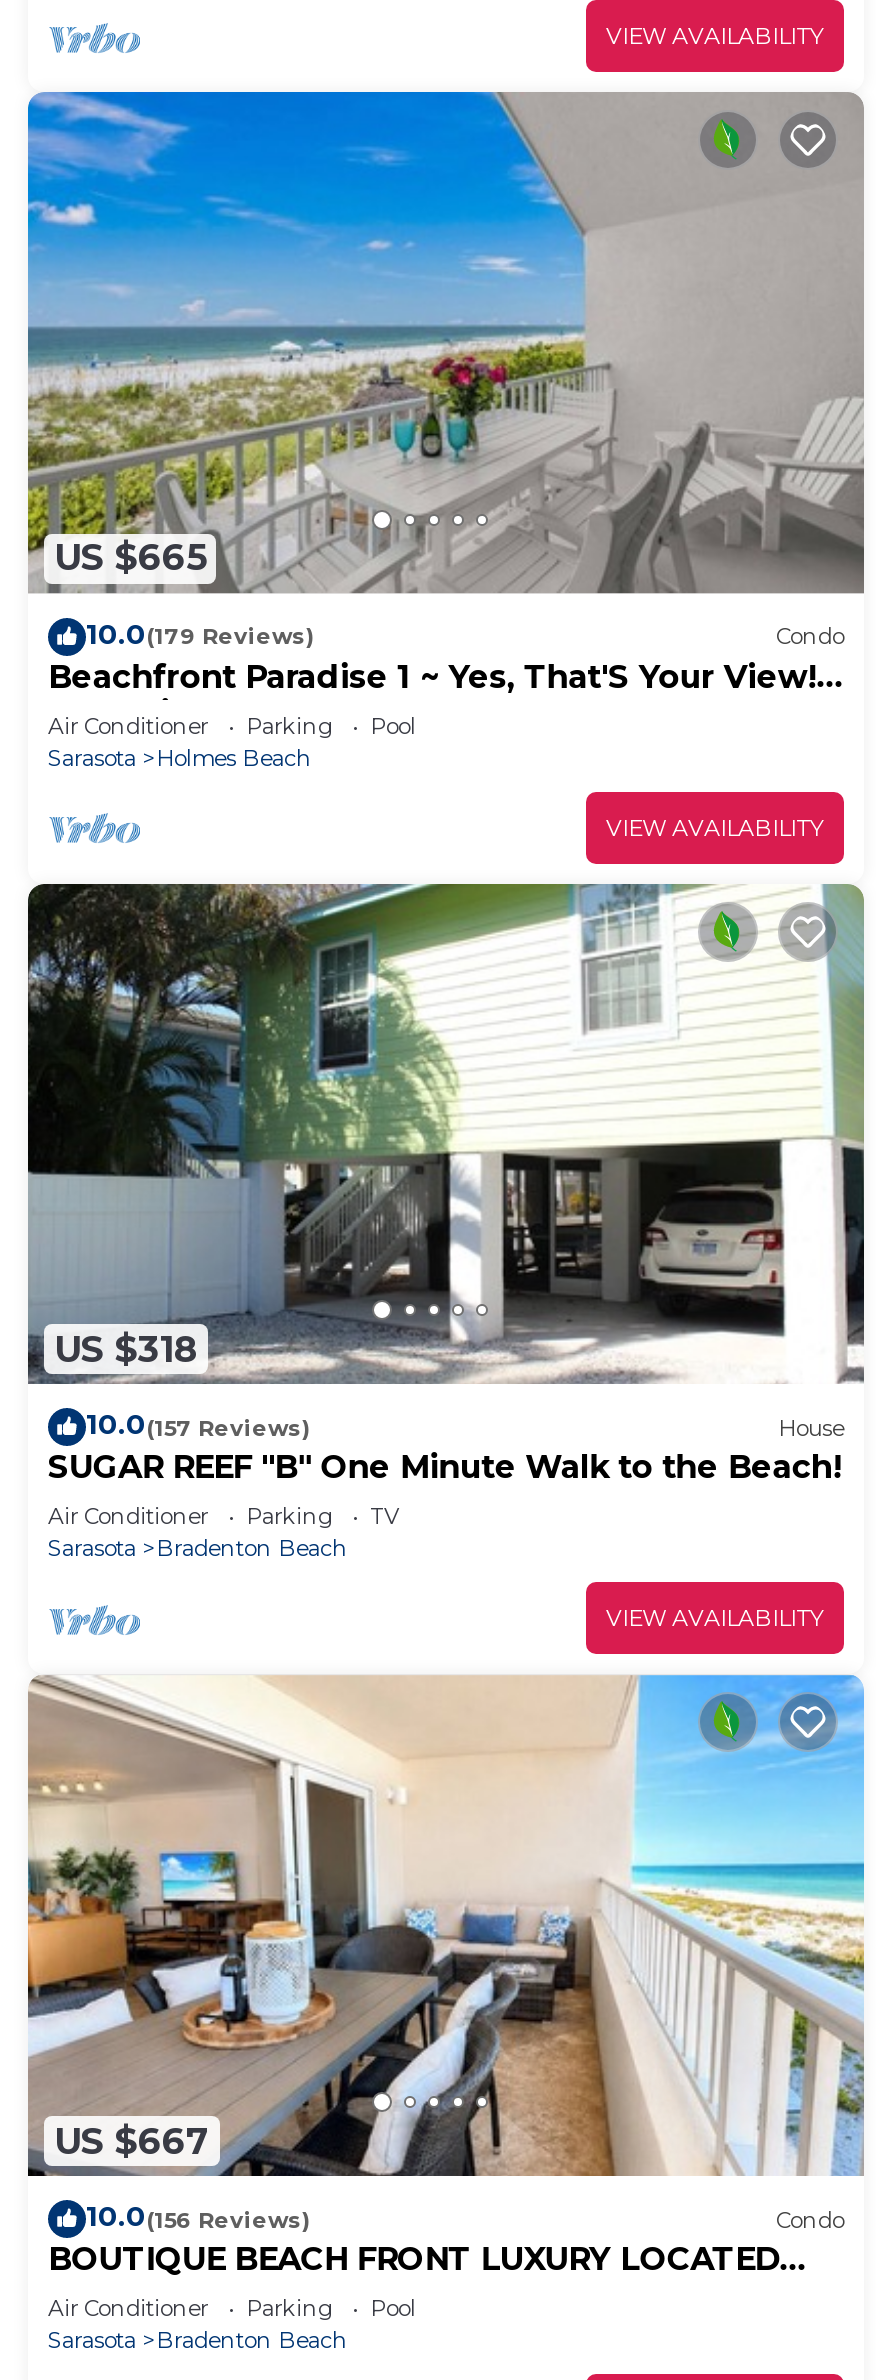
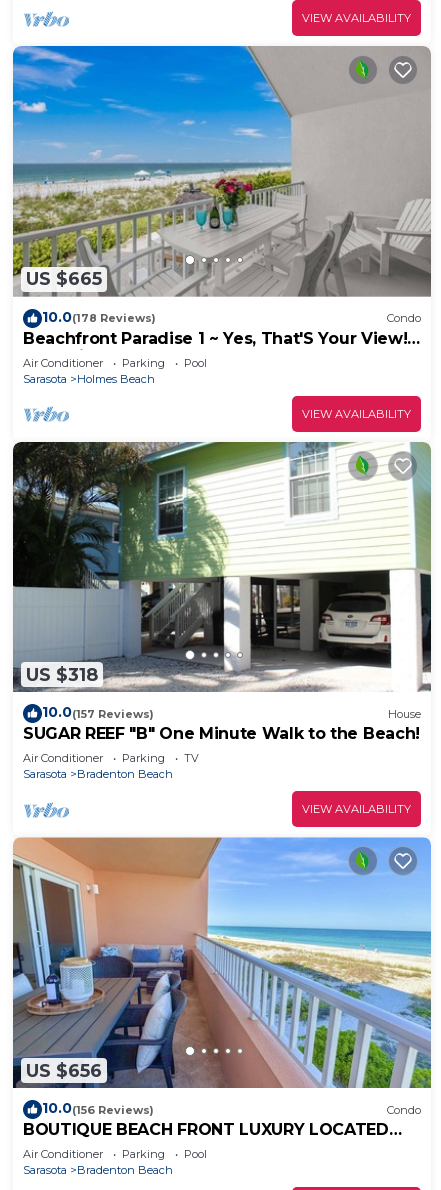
[86,615,314,651] 10.0(179 Reviews) -> [42,308,156,326] 10.0(178 Reviews)
[26,1674,866,2176] [image] | US $667 -> [12,837,432,1089] [image] | US $656

